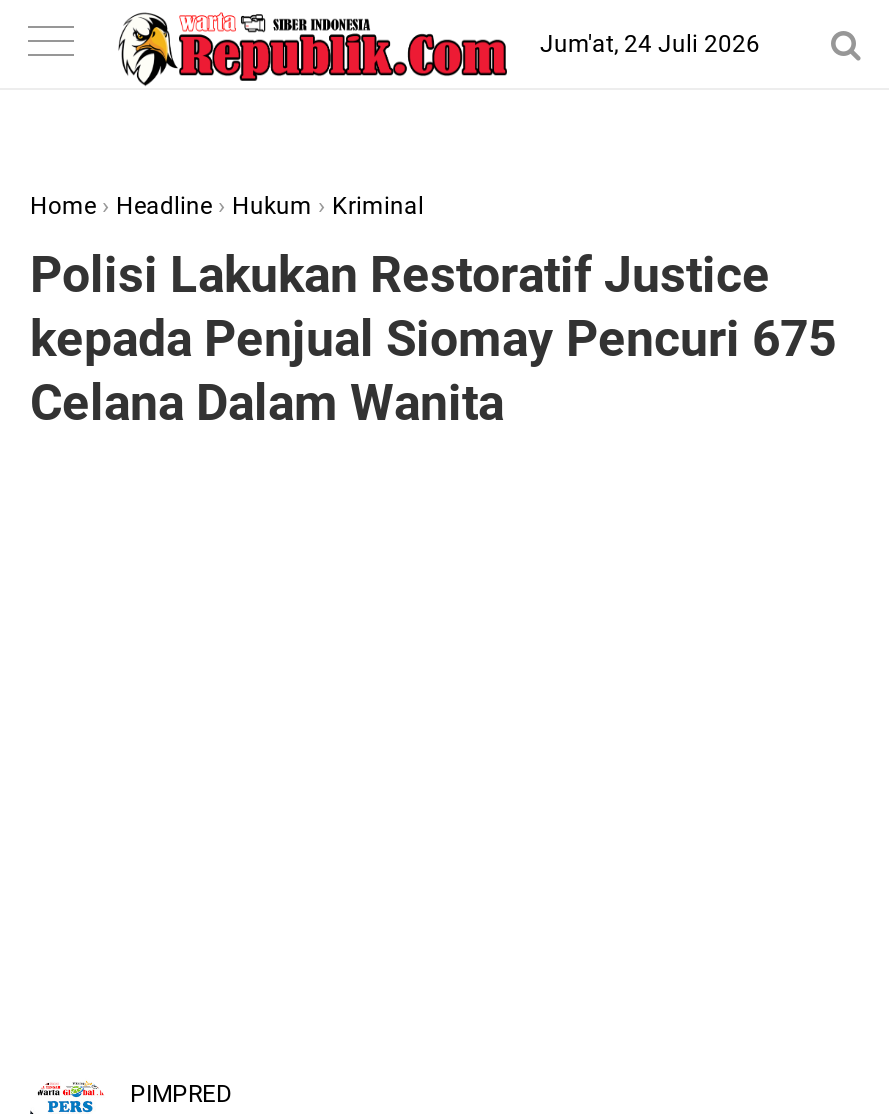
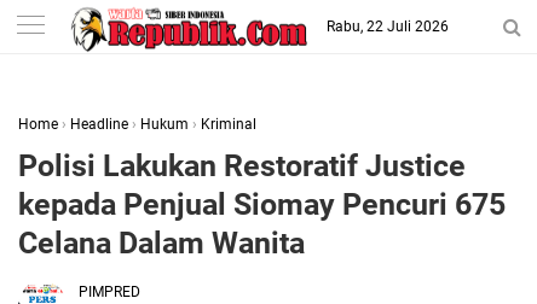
[540,30,760,58] Jum'at, 24 Juli 2026 -> [327,18,449,35] Rabu, 22 Juli 2026

